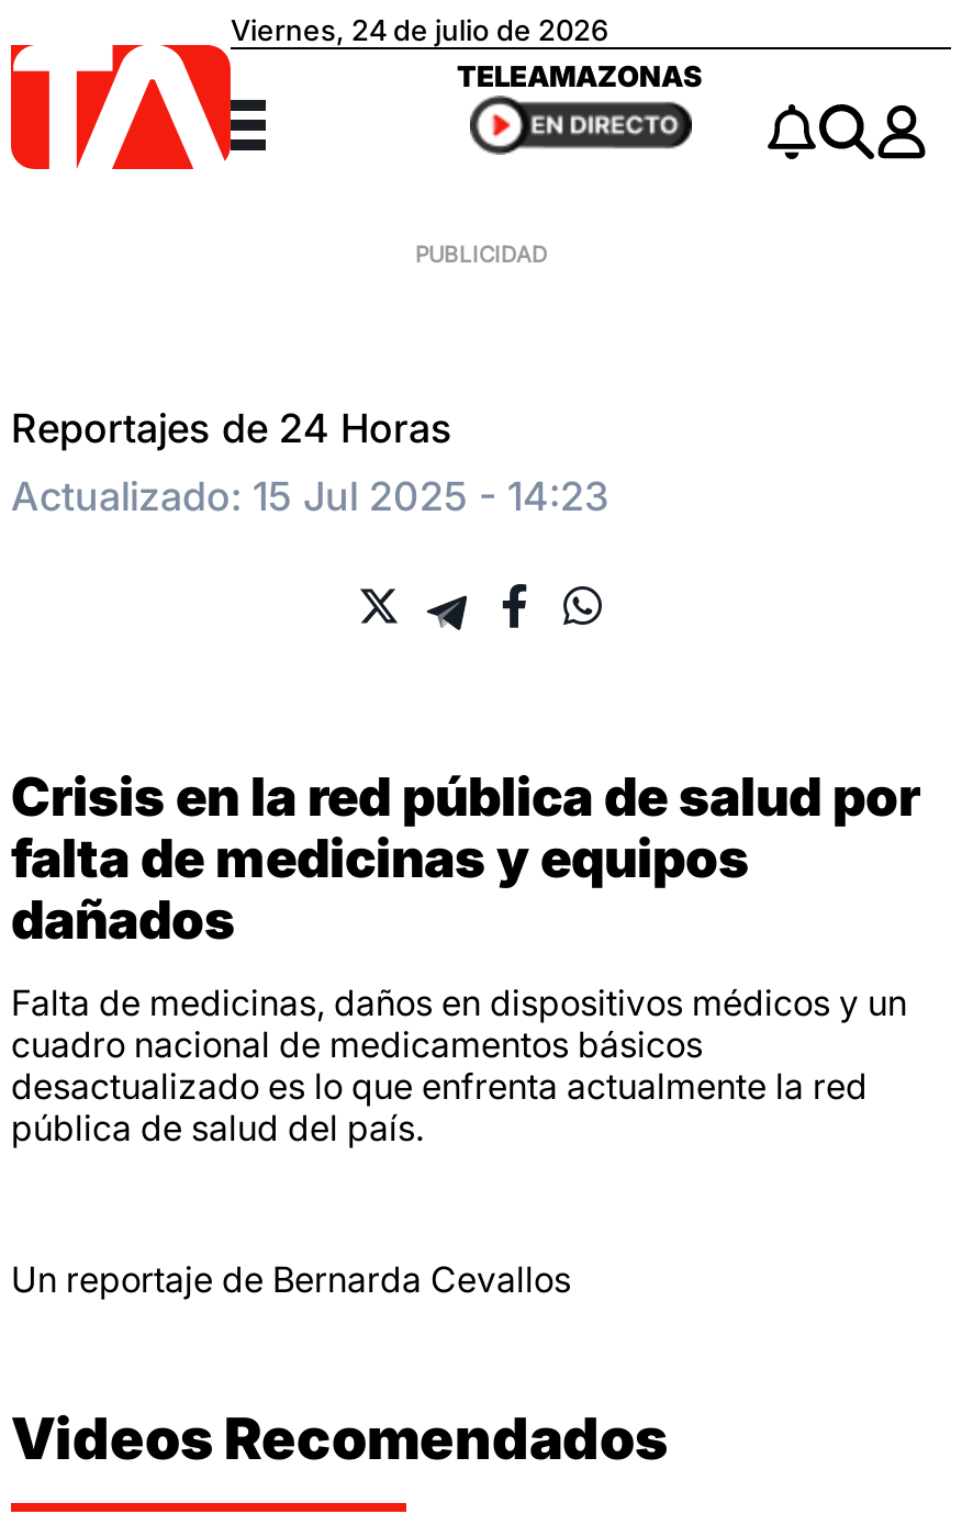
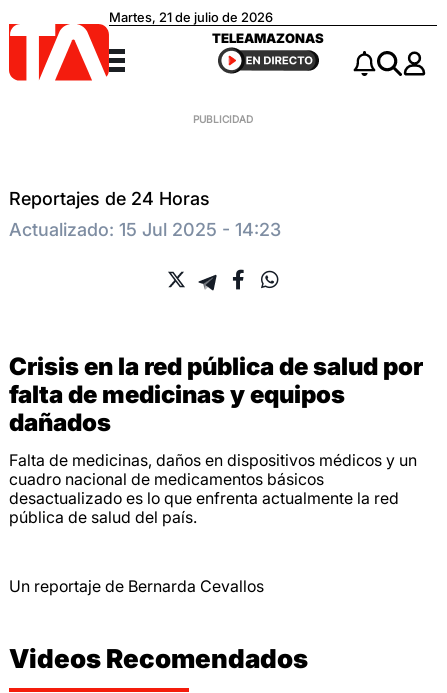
[231,13,608,48] Viernes, 24 de julio de 2026 -> [109,9,273,25] Martes, 21 de julio de 2026

